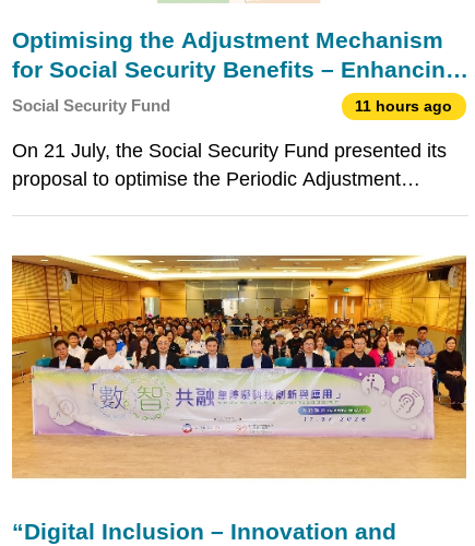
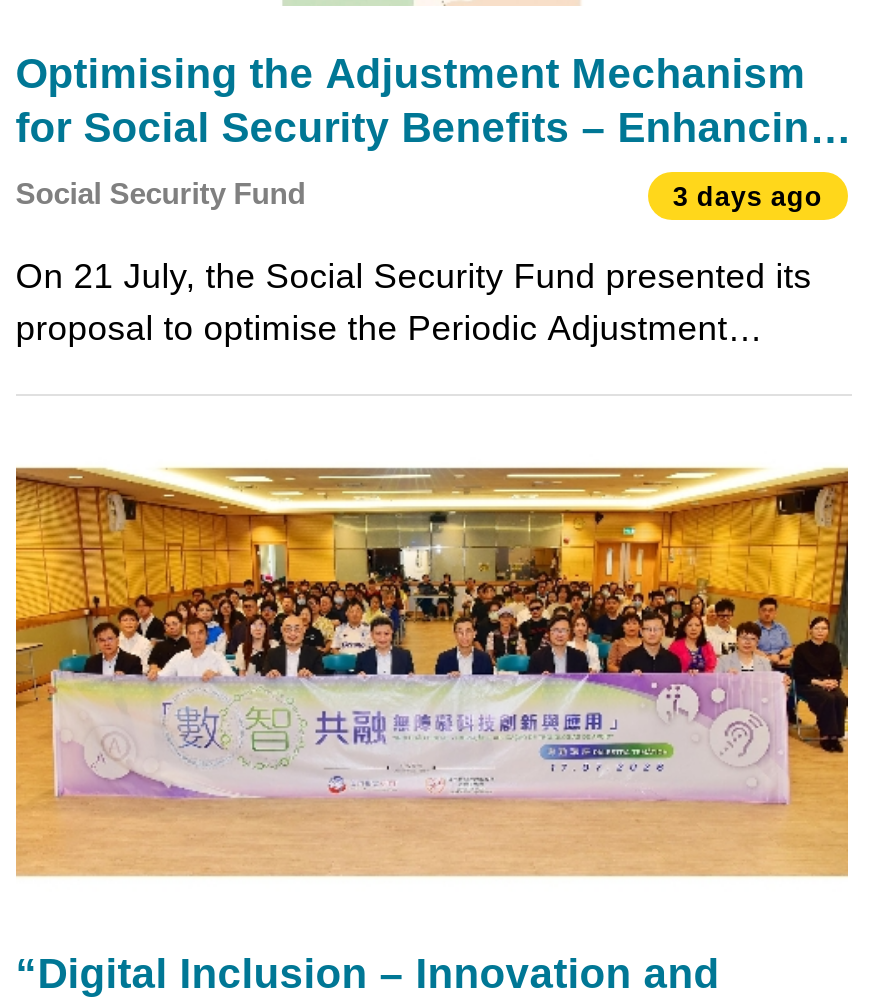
[355,98,453,115] 11 hours ago -> [673,180,823,210] 3 days ago

